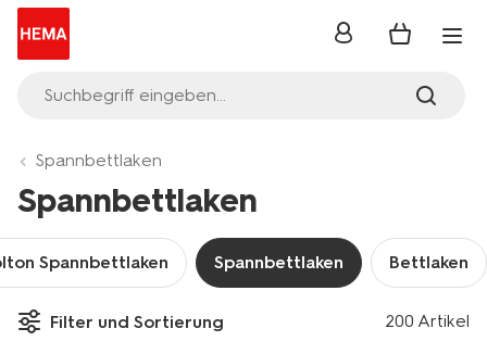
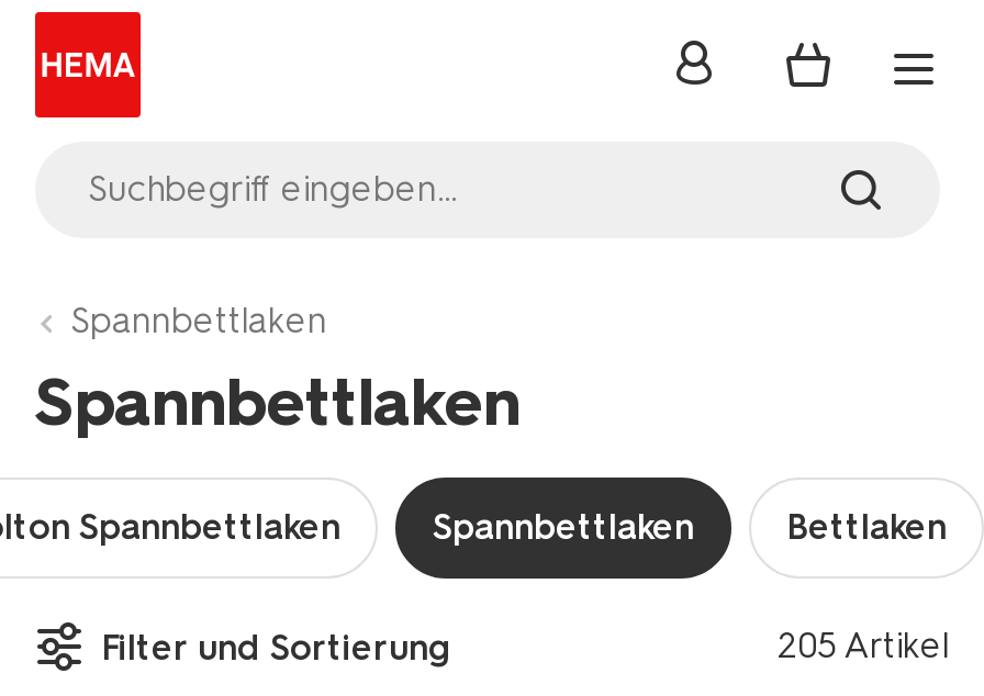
[385,311,470,331] 200 Artikel -> [778,625,949,666] 205 Artikel

